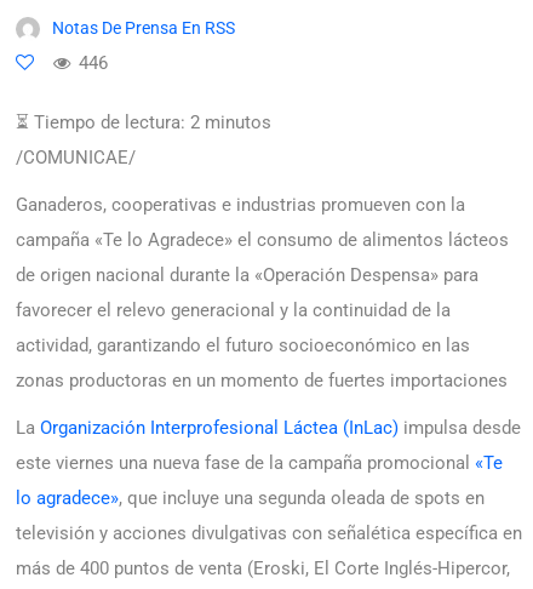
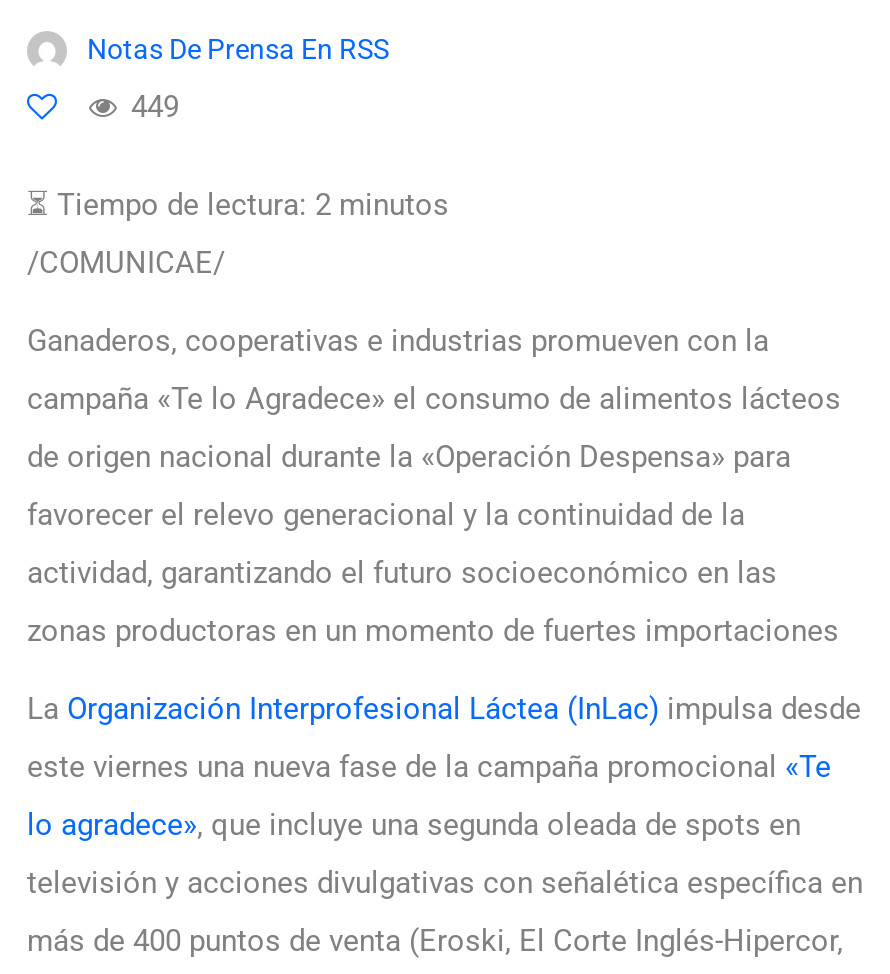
[79,52,108,74] 446 -> [131,90,179,126] 449

